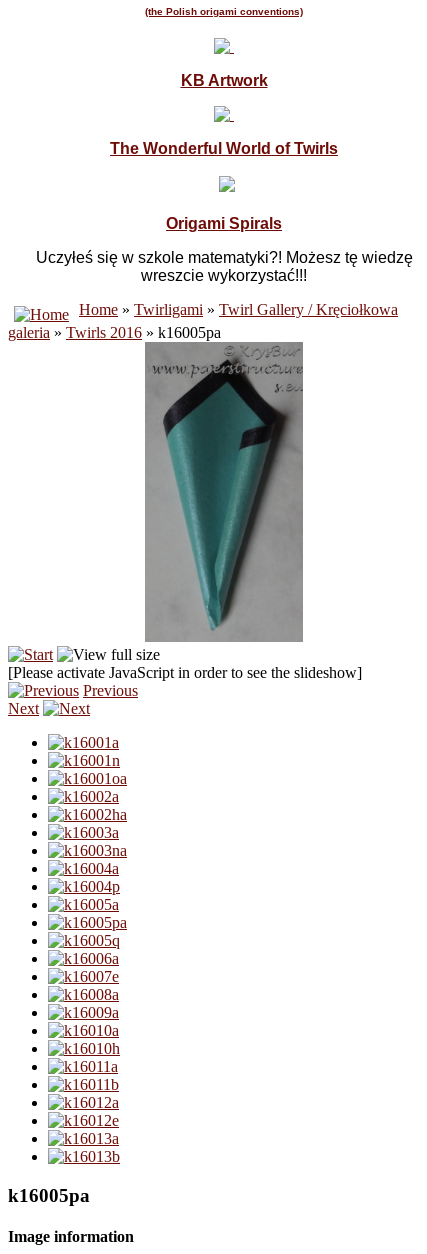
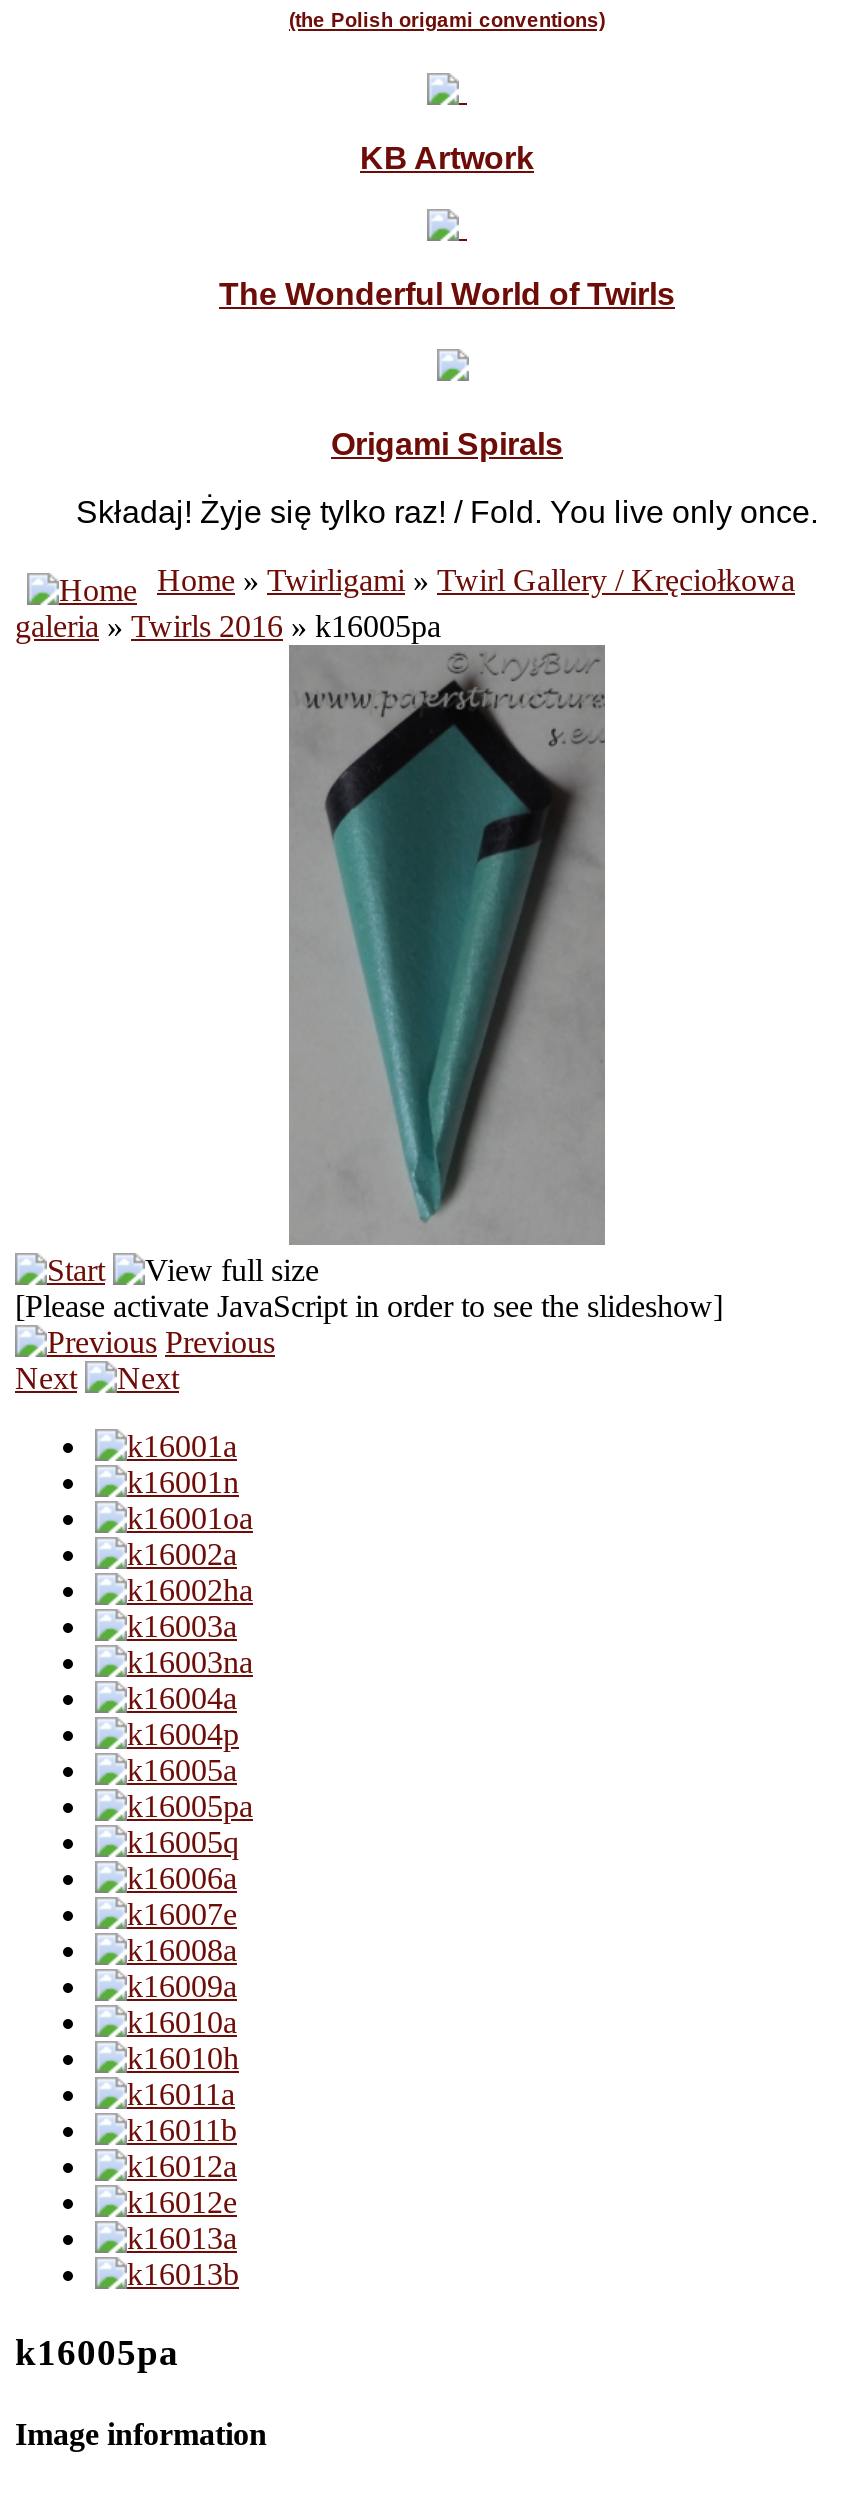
[35,249,412,284] Uczyłeś się w szkole matematyki?! Możesz tę wiedzę | wreszcie wykorzystać!!! -> [76,495,818,529] Składaj! Żyje się tylko raz! / Fold. You live only once.

